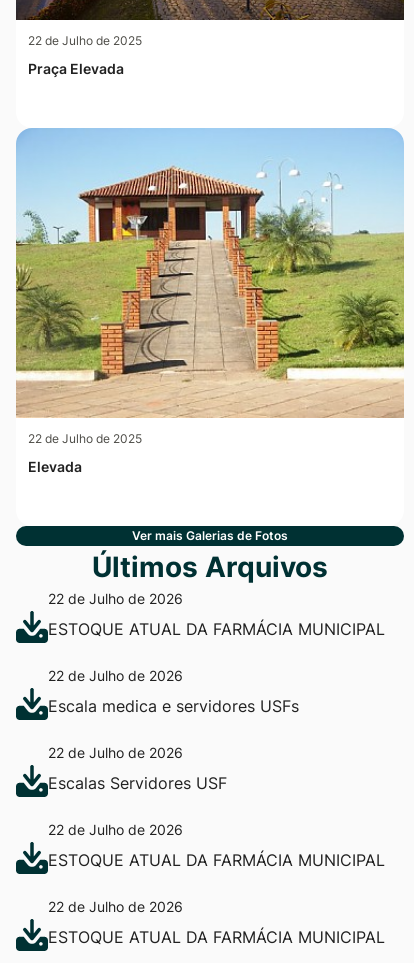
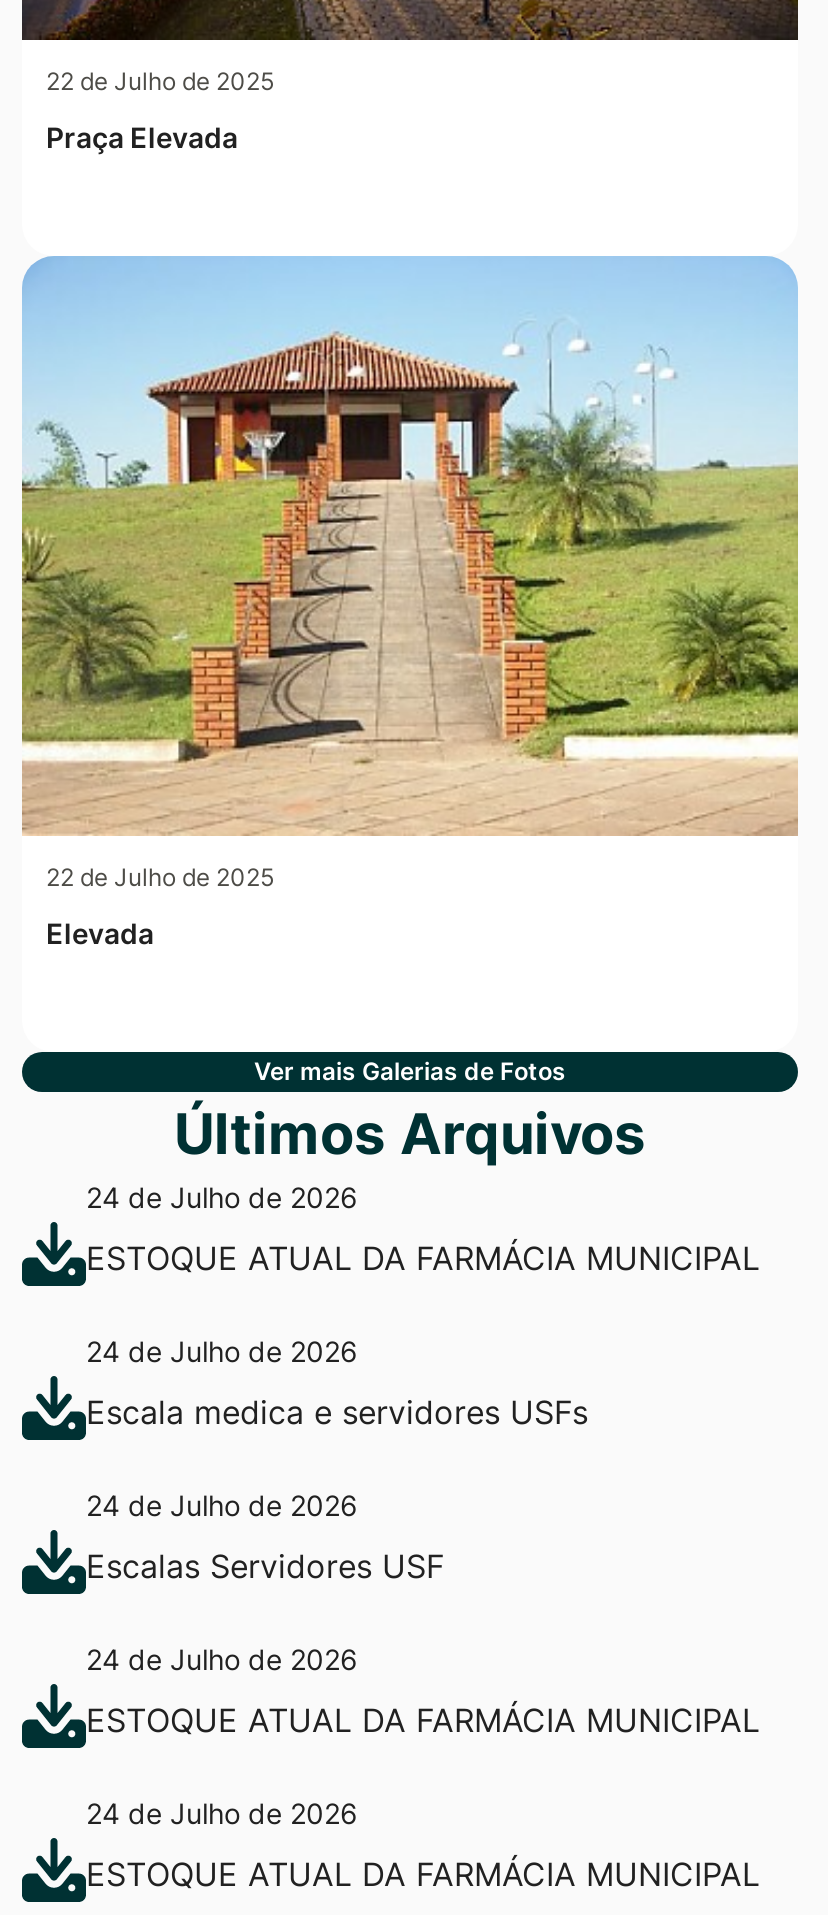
[48,590,183,607] 22 de Julho de 2026 -> [86,1179,358,1213] 24 de Julho de 2026
[48,667,183,684] 22 de Julho de 2026 -> [86,1333,358,1367] 24 de Julho de 2026
[48,744,183,761] 22 de Julho de 2026 -> [86,1487,358,1521] 24 de Julho de 2026
[48,821,183,838] 22 de Julho de 2026 -> [86,1641,358,1675] 24 de Julho de 2026
[48,898,183,915] 22 de Julho de 2026 -> [86,1795,358,1829] 24 de Julho de 2026

